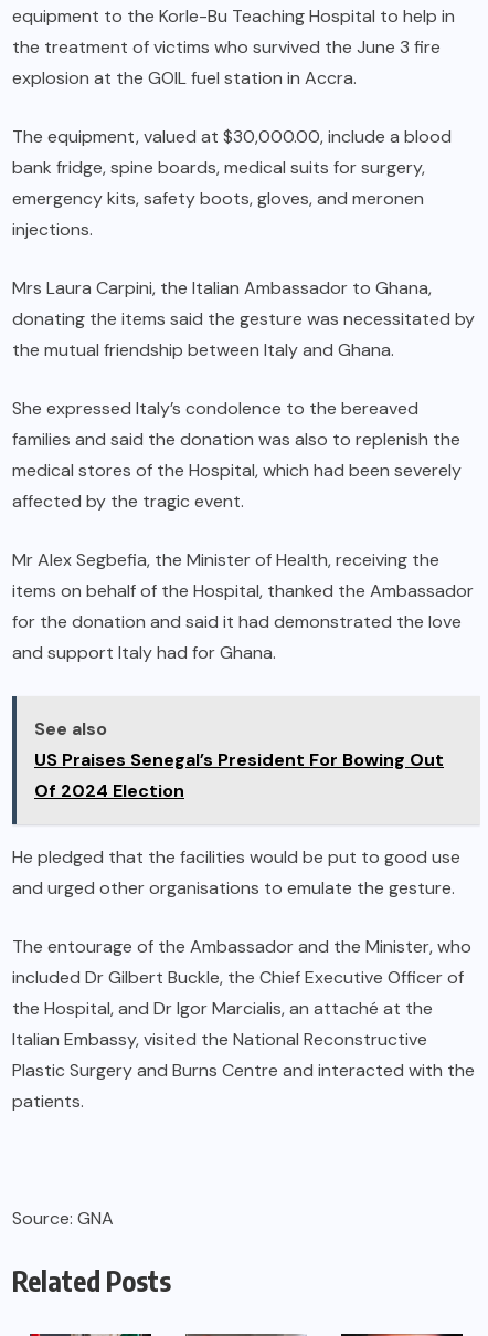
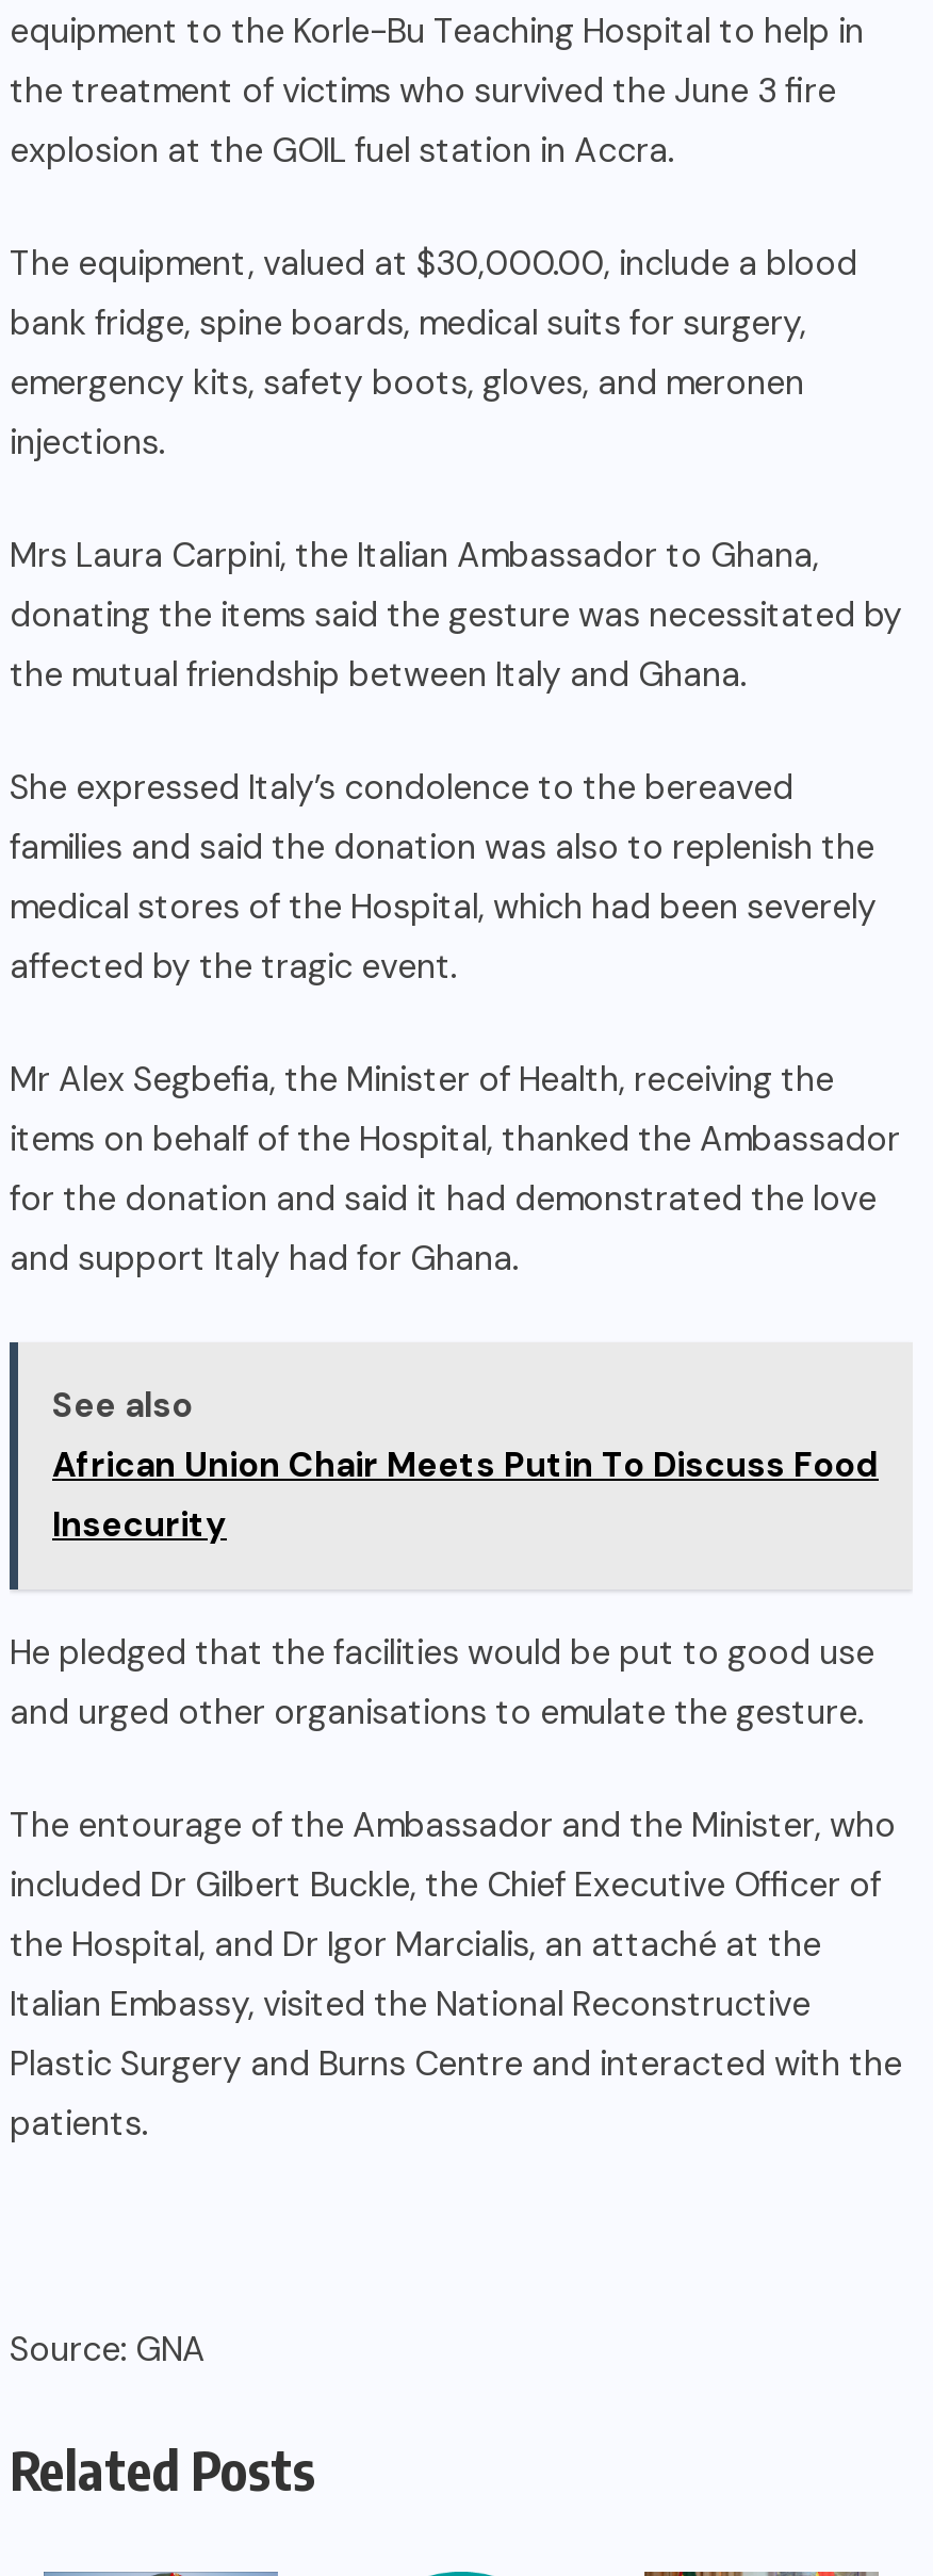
[34,748,444,802] US Praises Senegal’s President For Bowing Out | Of 2024 Election -> [52,1442,879,1547] African Union Chair Meets Putin To Discuss Food | Insecurity

